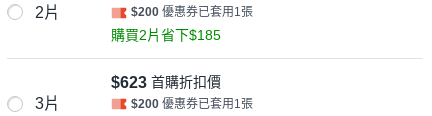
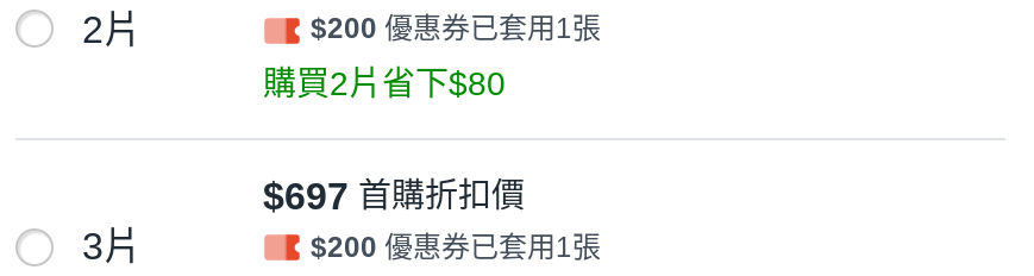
[111,27,221,43] 購買2片省下$185 -> [263,63,506,101] 購買2片省下$80
[111,74,221,91] $623 首購折扣價 -> [263,175,525,216] $697 首購折扣價

